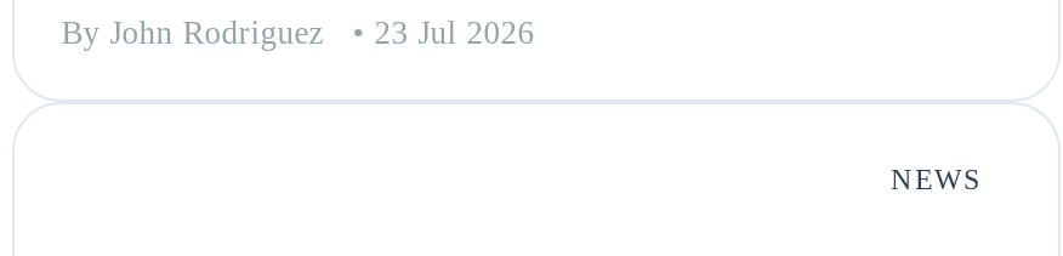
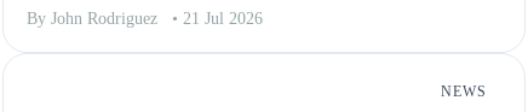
[61,14,534,50] By John Rodriguez • 23 Jul 2026 -> [27,9,263,27] By John Rodriguez • 21 Jul 2026

